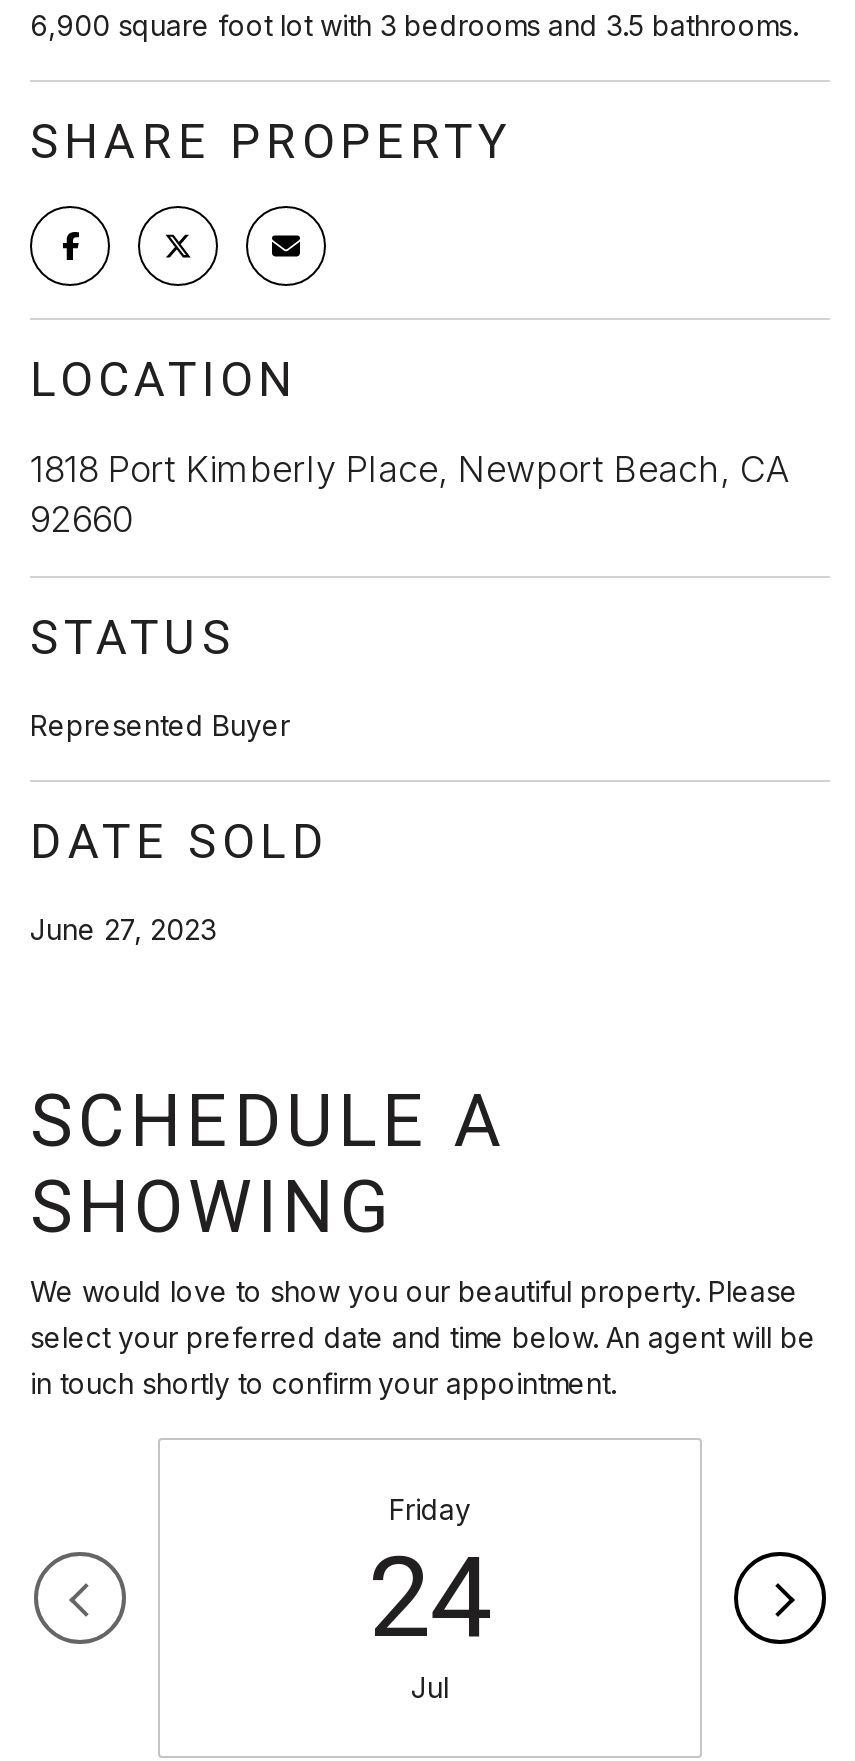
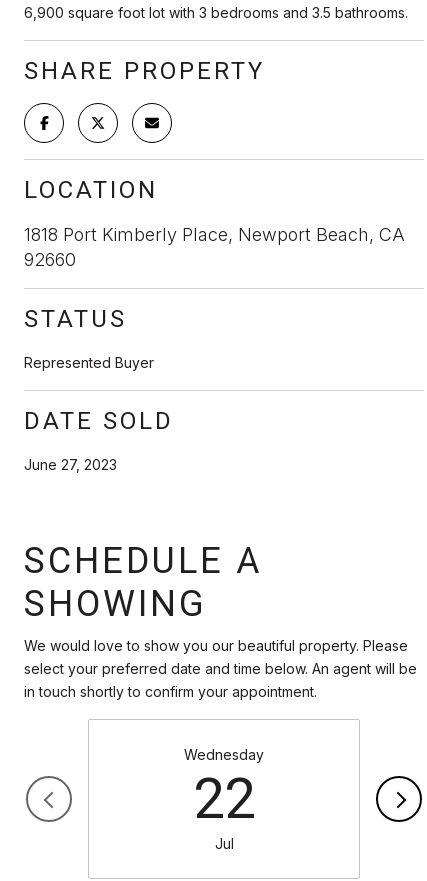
[368,1491,492,1663] Friday | 24 -> [184,746,264,832] Wednesday | 22

